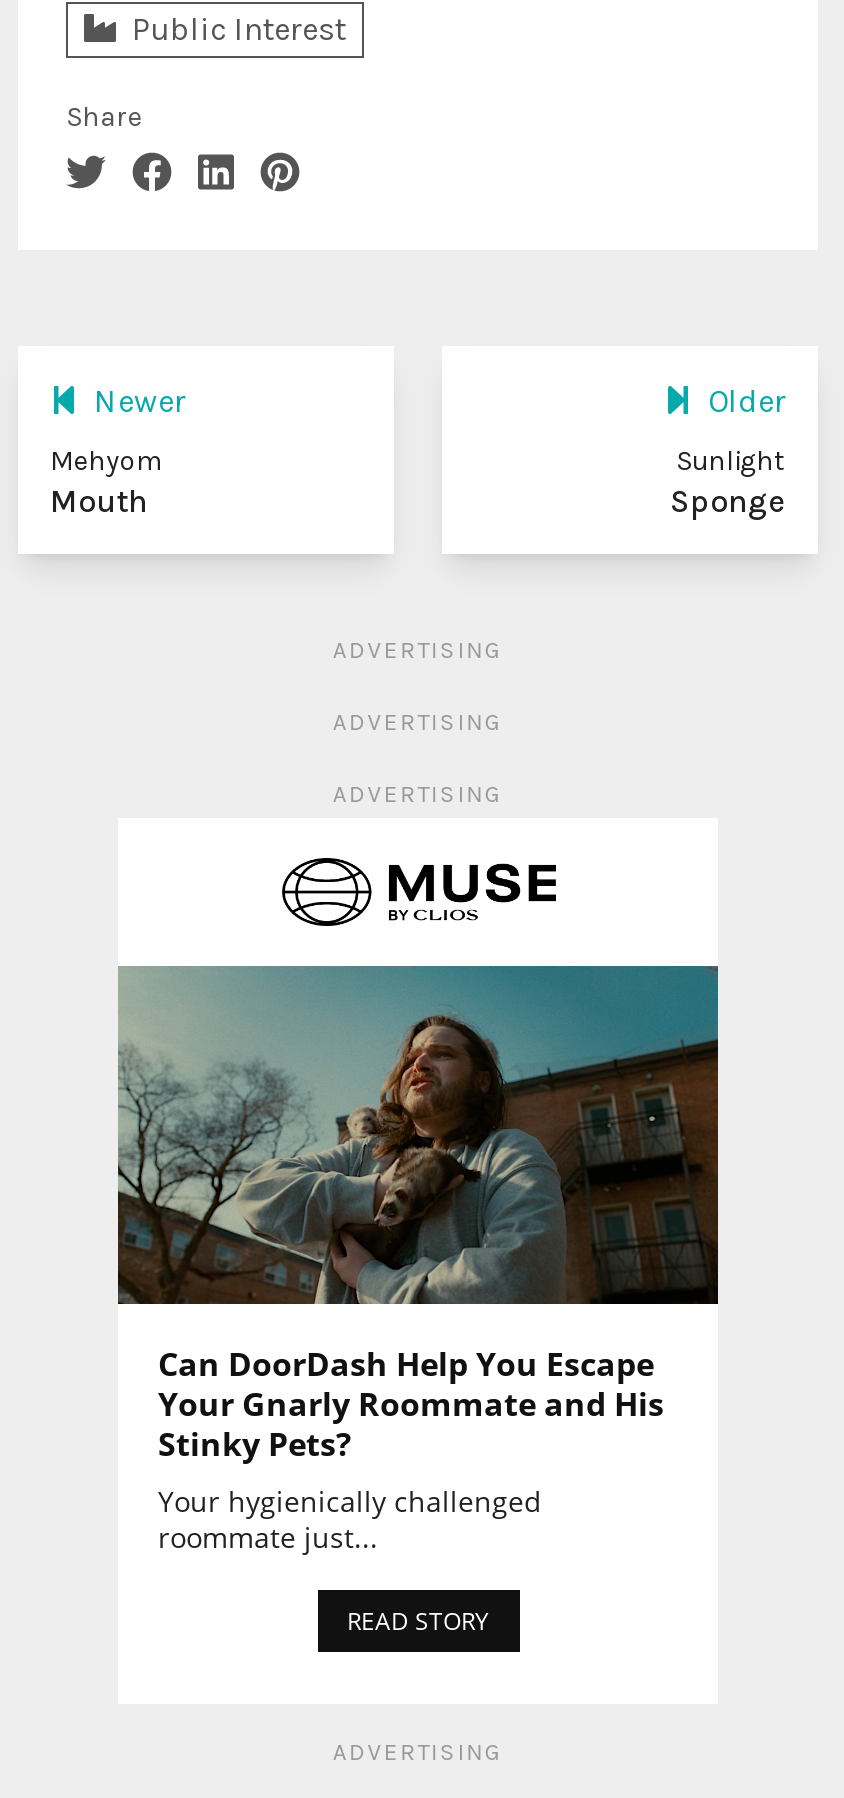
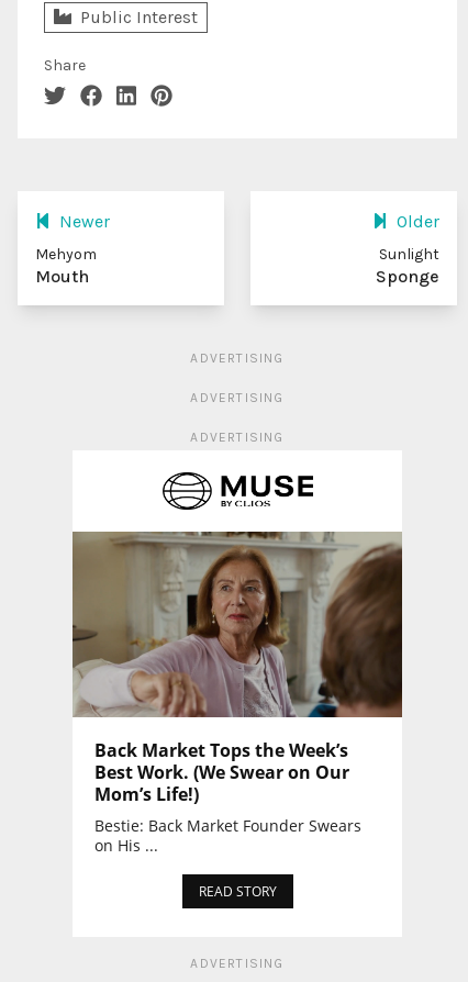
[116,964,720,1556] [image] | Can DoorDash Help You Escape | Your Gnarly Roommate and His | Stinky Pets? | Your hygienically challenged | roommate just... -> [73,531,403,855] [image] | Back Market Tops the Week’s | Best Work. (We Swear on Our | Mom’s Life!) | Bestie: Back Market Founder Swears | on His ...

